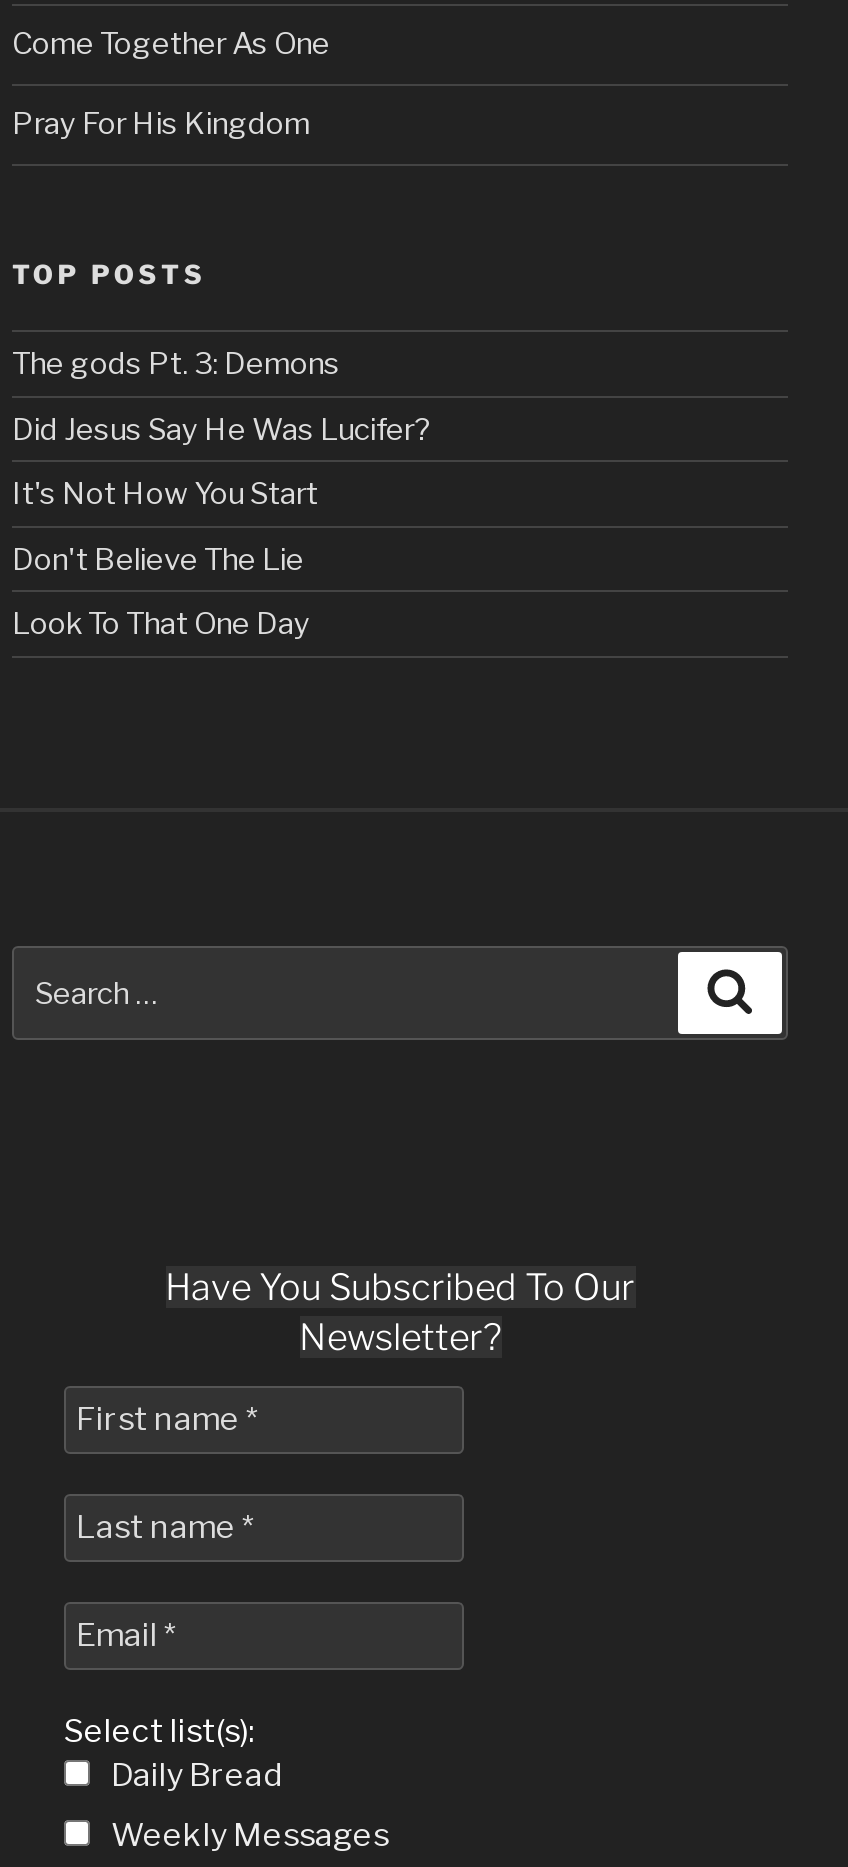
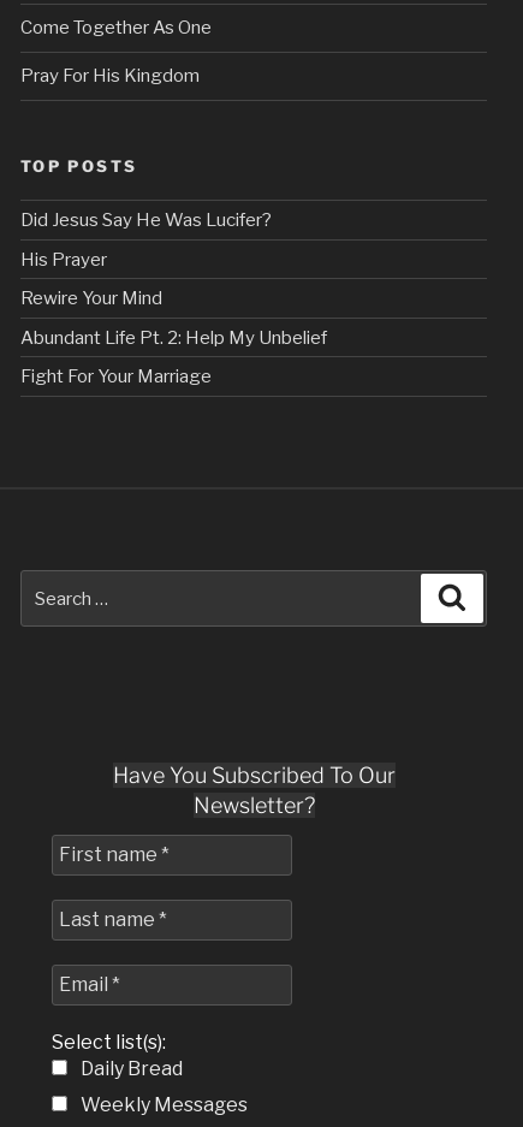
[12,346,340,382] The gods Pt. 3: Demons -> none
moved [12,411,430,447] -> [20,209,272,231]: Did Jesus Say He Was Lucifer?
[12,476,318,642] It's Not How You Start | Don't Believe The Lie | Look To That One Day -> [20,248,327,387] His Prayer | Rewire Your Mind | Abundant Life Pt. 2: Help My Unbelief | Fight For Your Marriage

